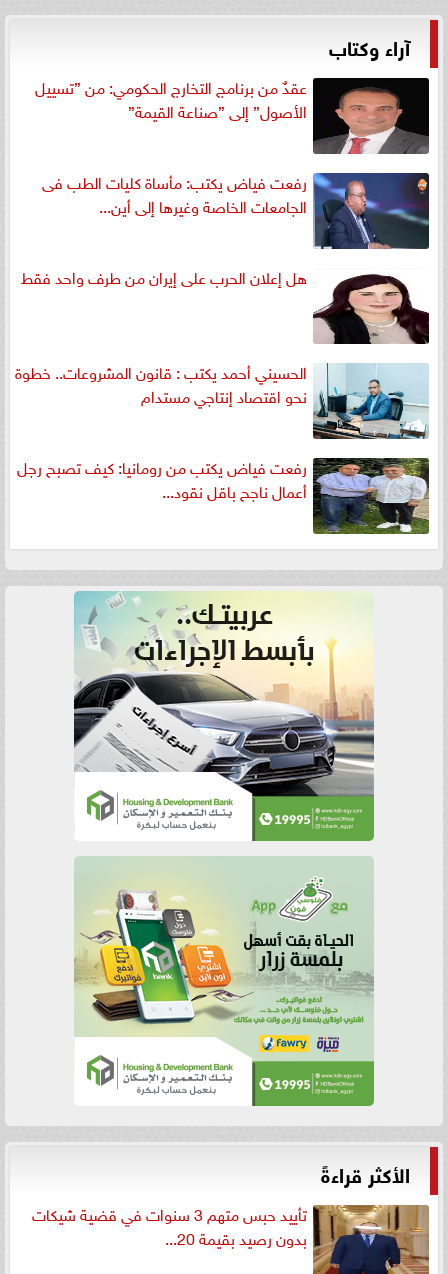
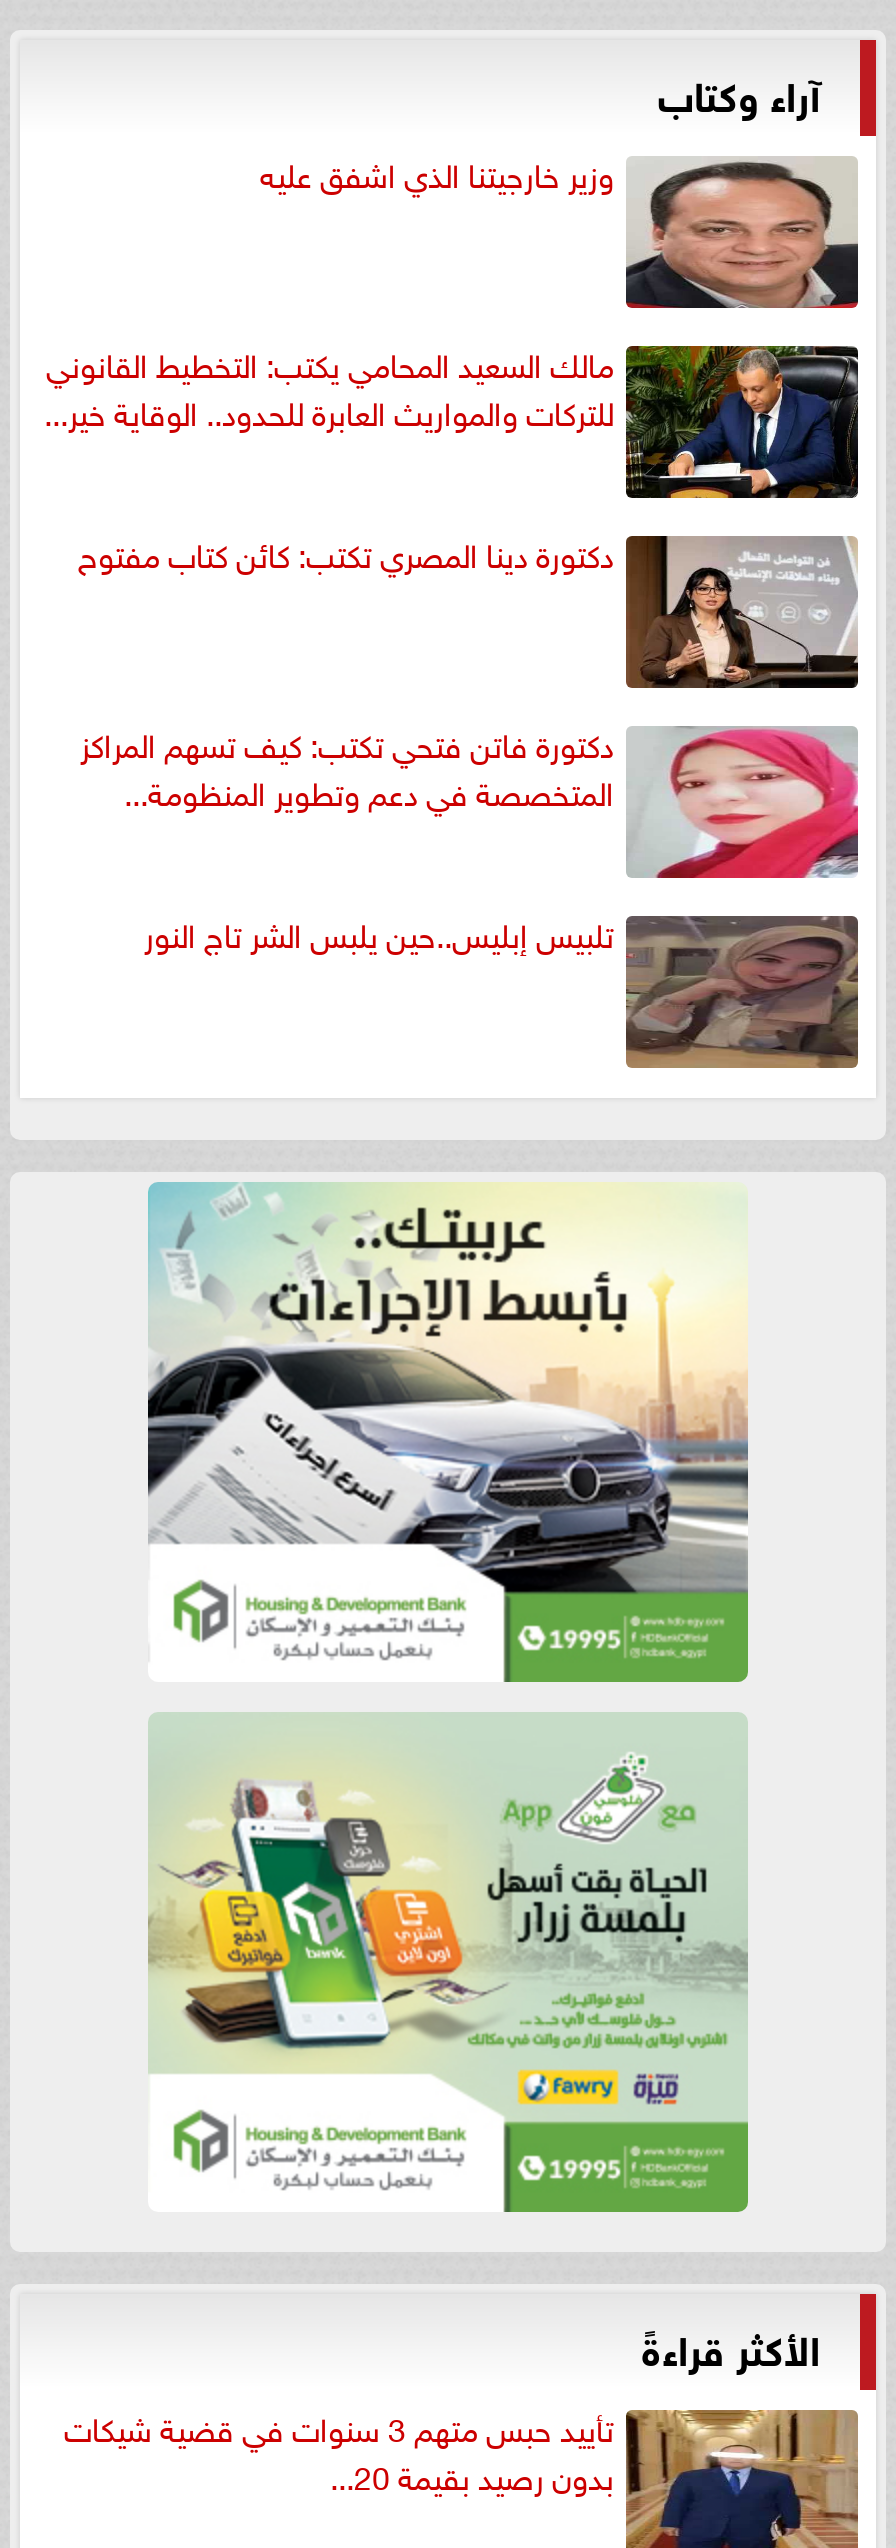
[35,72,430,155] [image] | عقدٌ من برنامج التخارج الحكومي: من ”تسييل | الأصول” إلى ”صناعة القيمة” -> [260,144,860,310] [image] | وزير خارجيتنا الذي اشفق عليه
[42,167,430,250] [image] | رفعت فياض يكتب: مأساة كليات الطب فى | الجامعات الخاصة وغيرها إلى أين... -> [44,334,860,500] [image] | مالك السعيد المحامي يكتب: التخطيط القانوني | للتركات والمواريث العابرة للحدود.. الوقاية خير...
[21,262,430,344] [image] | هل إعلان الحرب على إيران من طرف واحد فقط -> [78,524,860,690] [image] | دكتورة دينا المصري تكتب: كائن كتاب مفتوح
[15,357,429,440] [image] | الحسيني أحمد يكتب : قانون المشروعات.. خطوة | نحو اقتصاد إنتاجي مستدام -> [80,714,860,880] [image] | دكتورة فاتن فتحي تكتب: كيف تسهم المراكز | المتخصصة في دعم وتطوير المنظومة...
[17,452,430,535] [image] | رفعت فياض يكتب من رومانيا: كيف تصبح رجل | أعمال ناجح باقل نقود... -> [144,904,860,1070] [image] | تلبيس إبليس..حين يلبس الشر تاج النور

